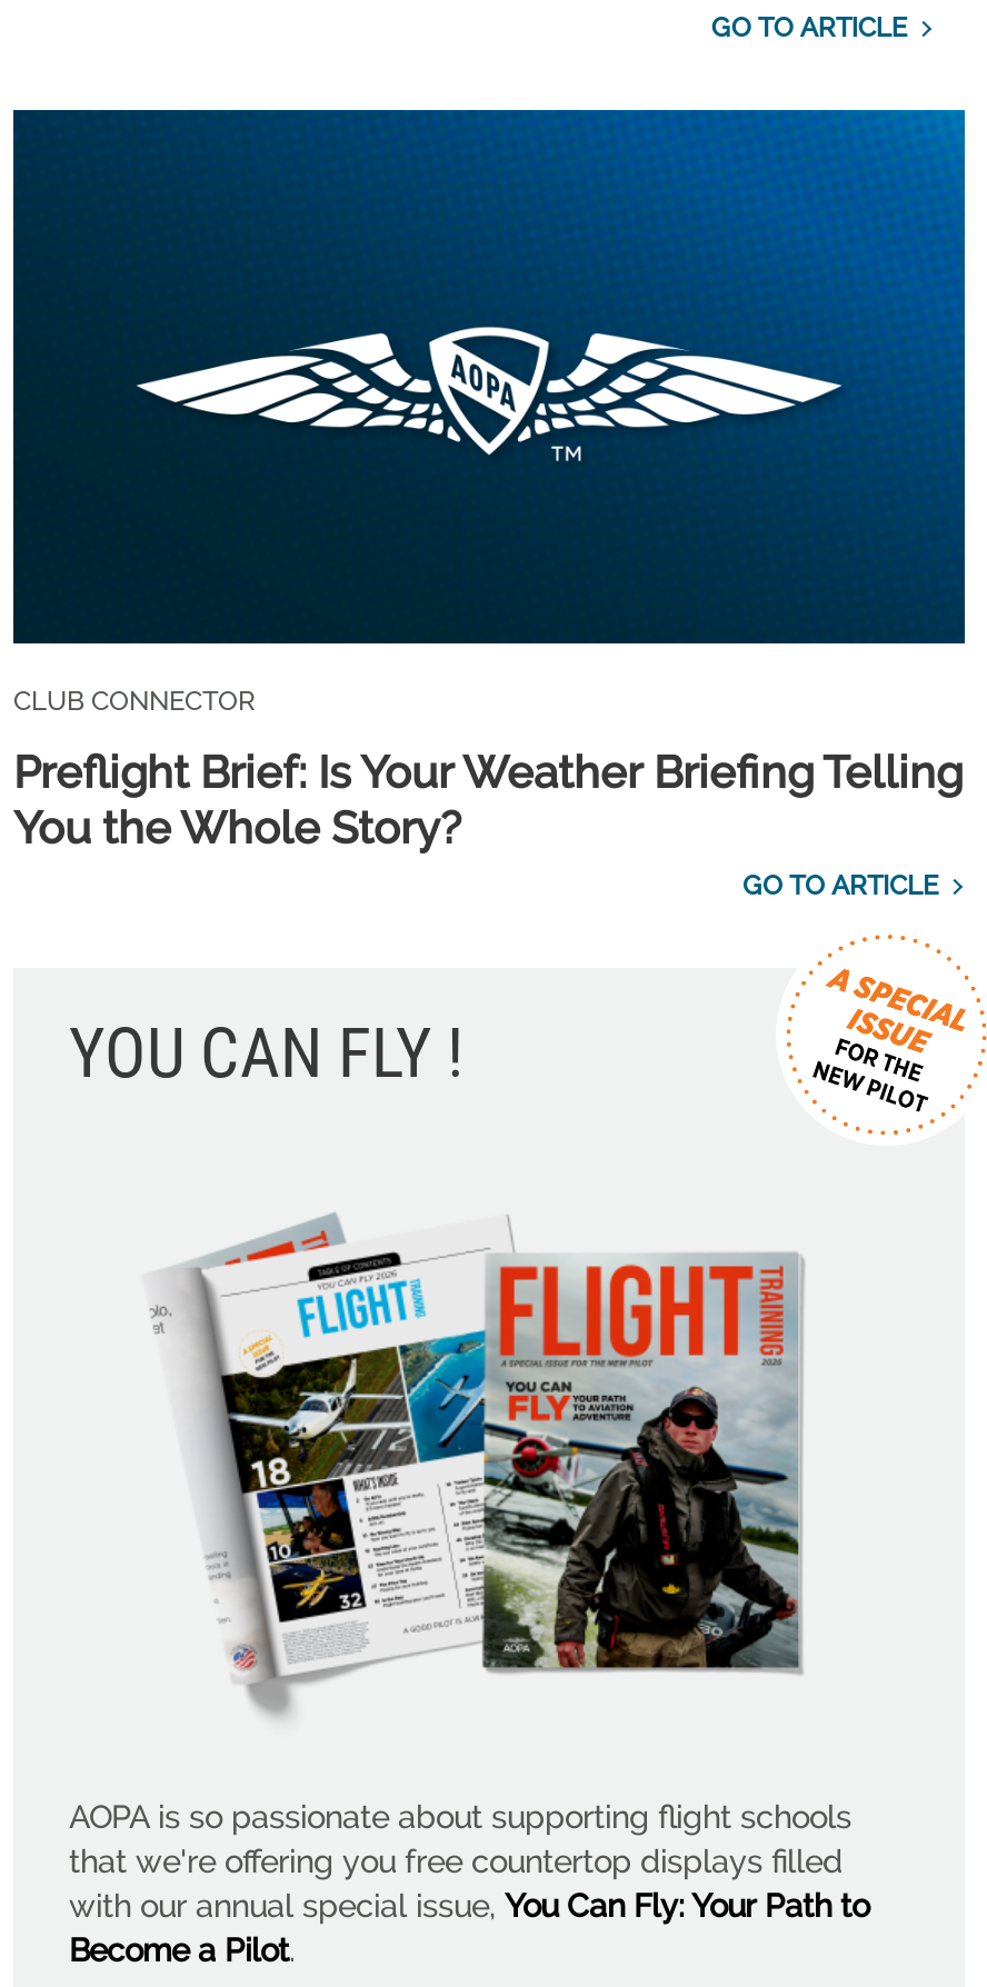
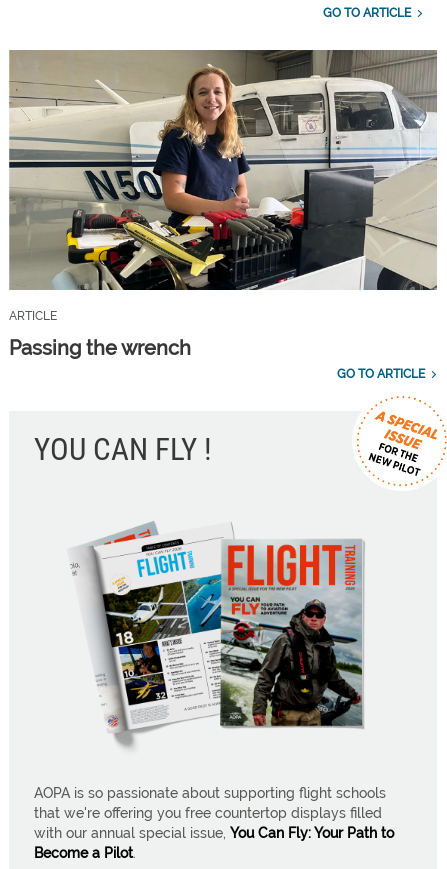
[11,108,967,717] [image] | CLUB CONNECTOR -> [9,49,438,323] [image] | ARTICLE
[13,746,963,855] Preflight Brief: Is Your Weather Briefing Telling | You the Whole Story? -> [9,336,191,360] Passing the wrench

